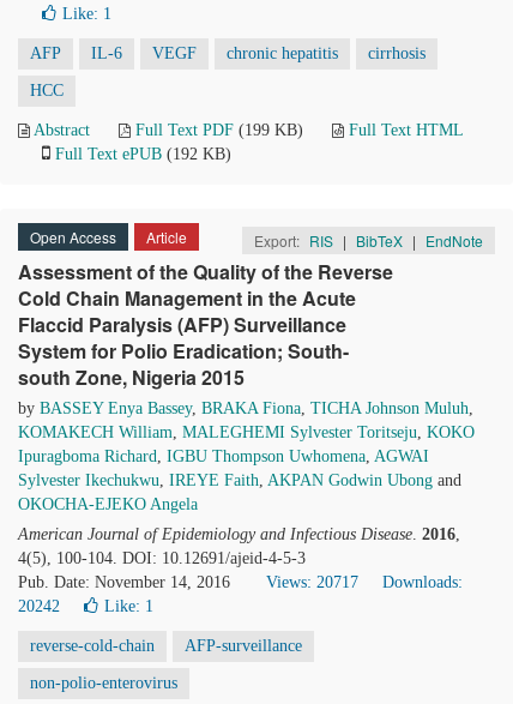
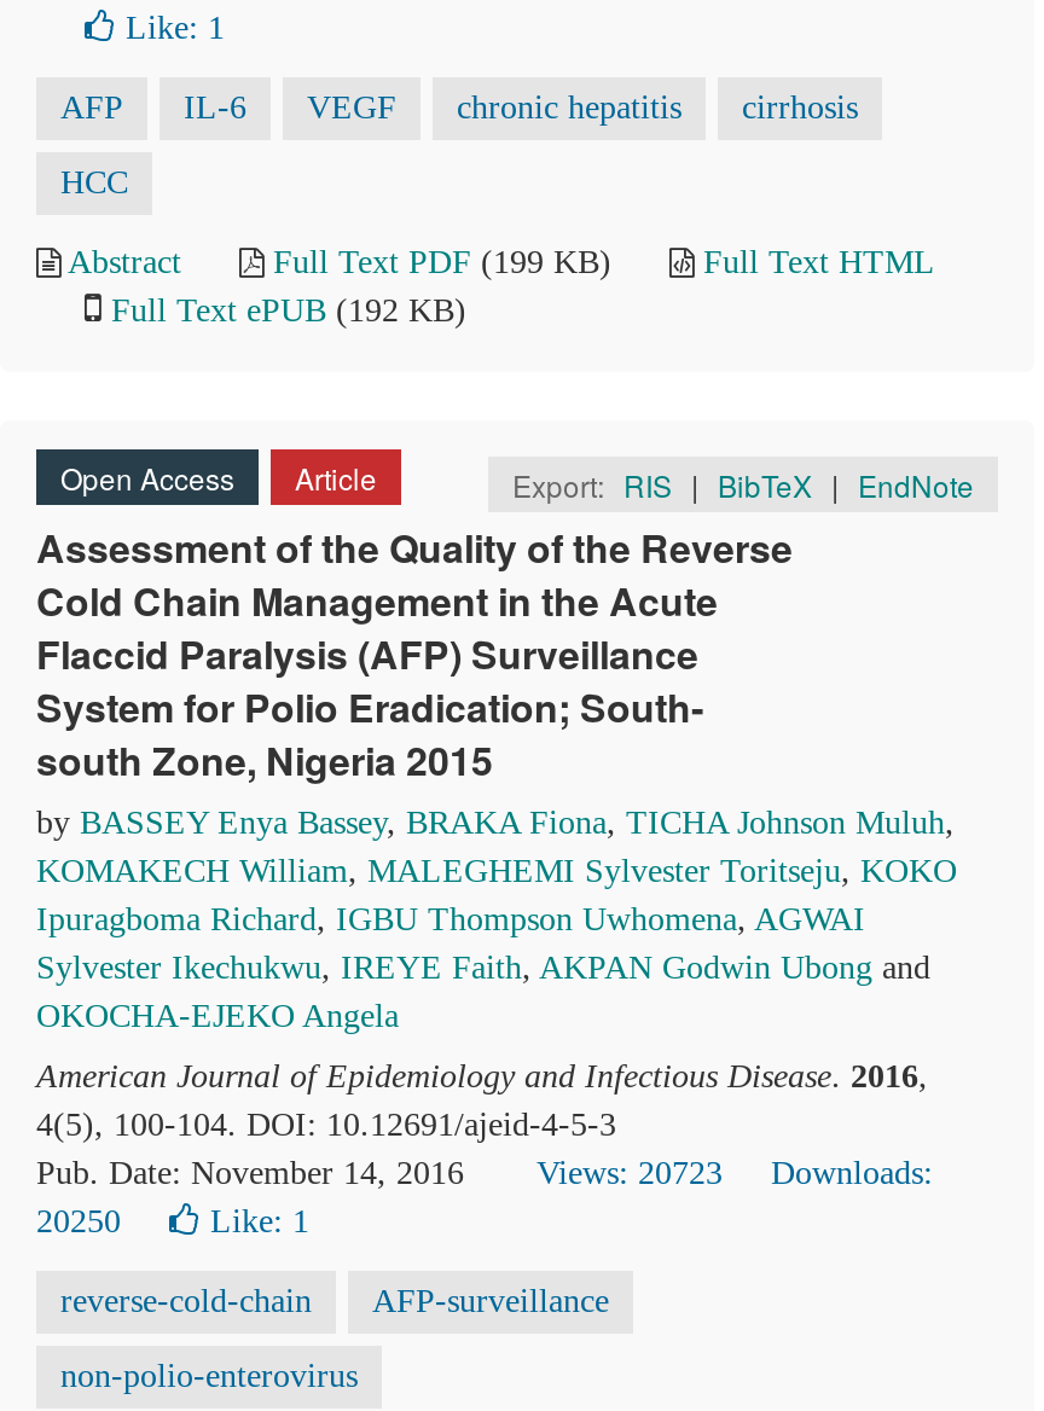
[18,573,463,591] Pub. Date: November 14, 2016 Views: 20717 Downloads: -> [36,1155,933,1191] Pub. Date: November 14, 2016 Views: 20723 Downloads:
[18,597,60,615] 20242 -> [36,1203,121,1239] 20250

